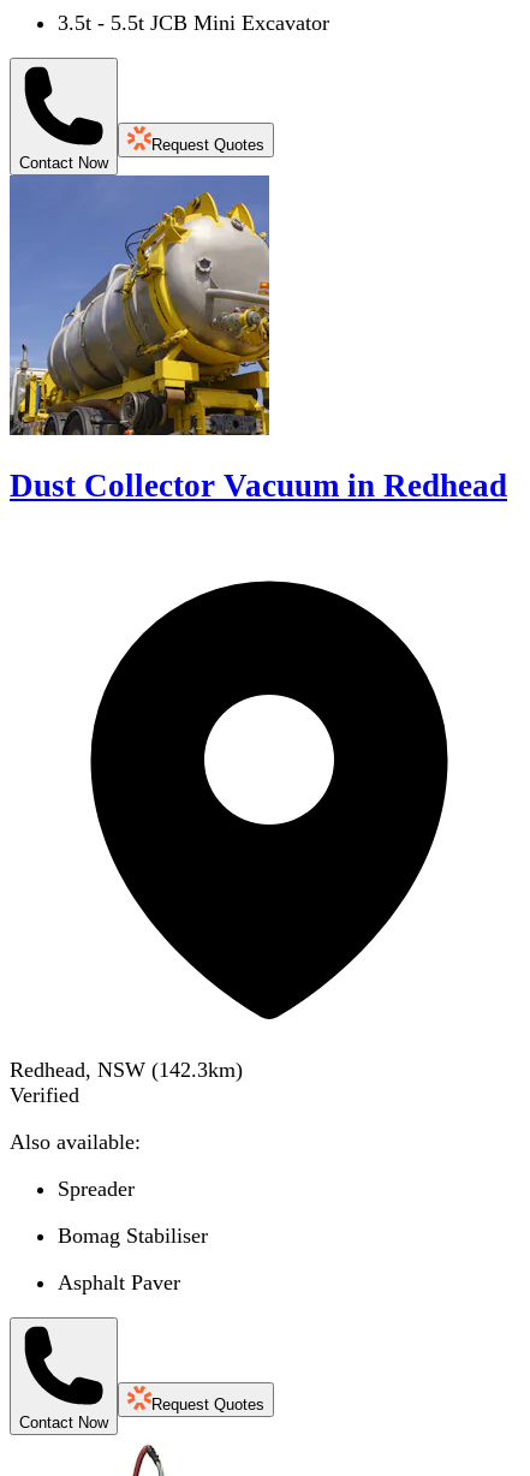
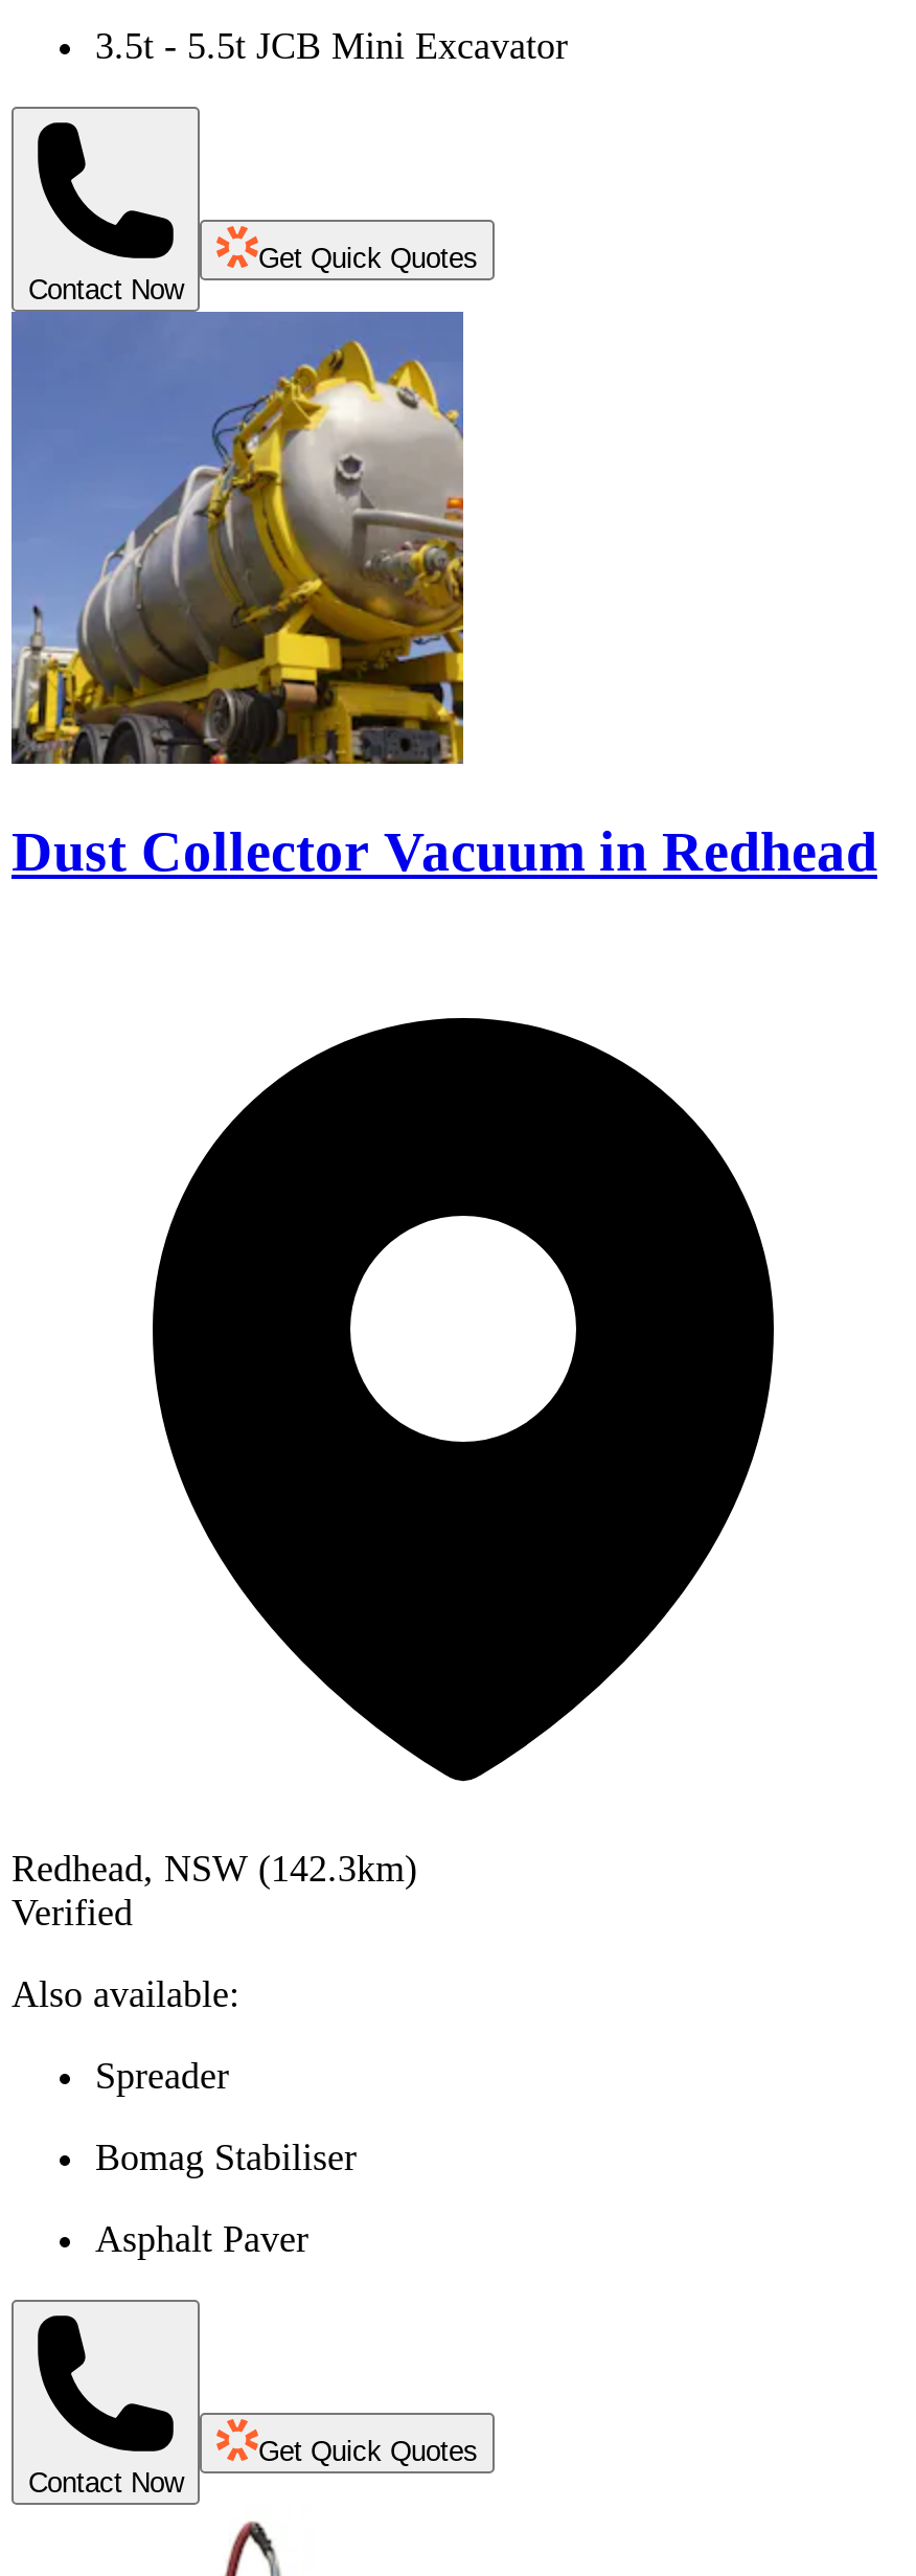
[151,136,264,154] Request Quotes -> [258,243,478,274] Get Quick Quotes
[151,1395,264,1413] Request Quotes -> [258,2435,478,2467] Get Quick Quotes

